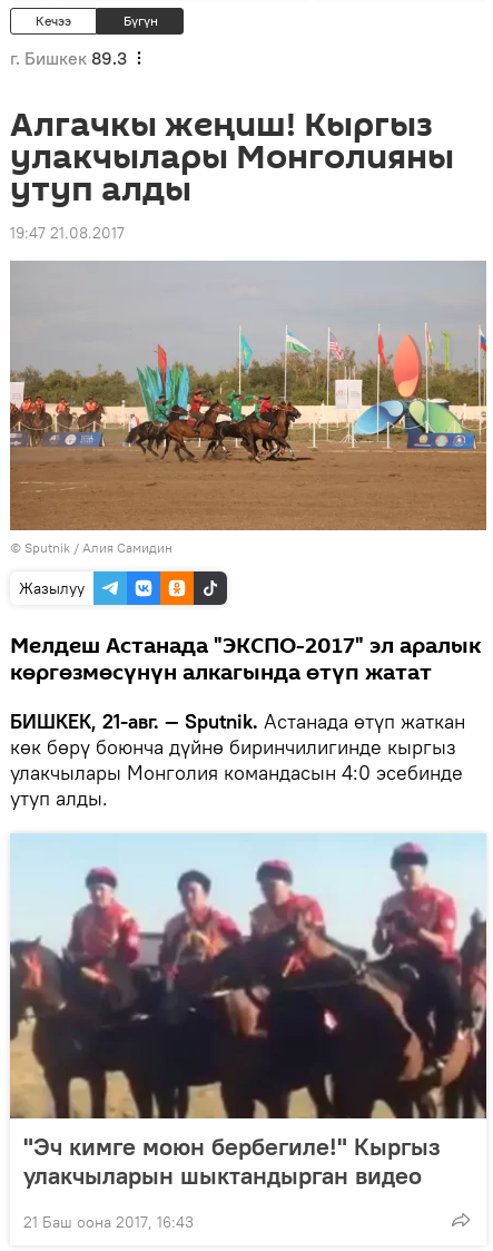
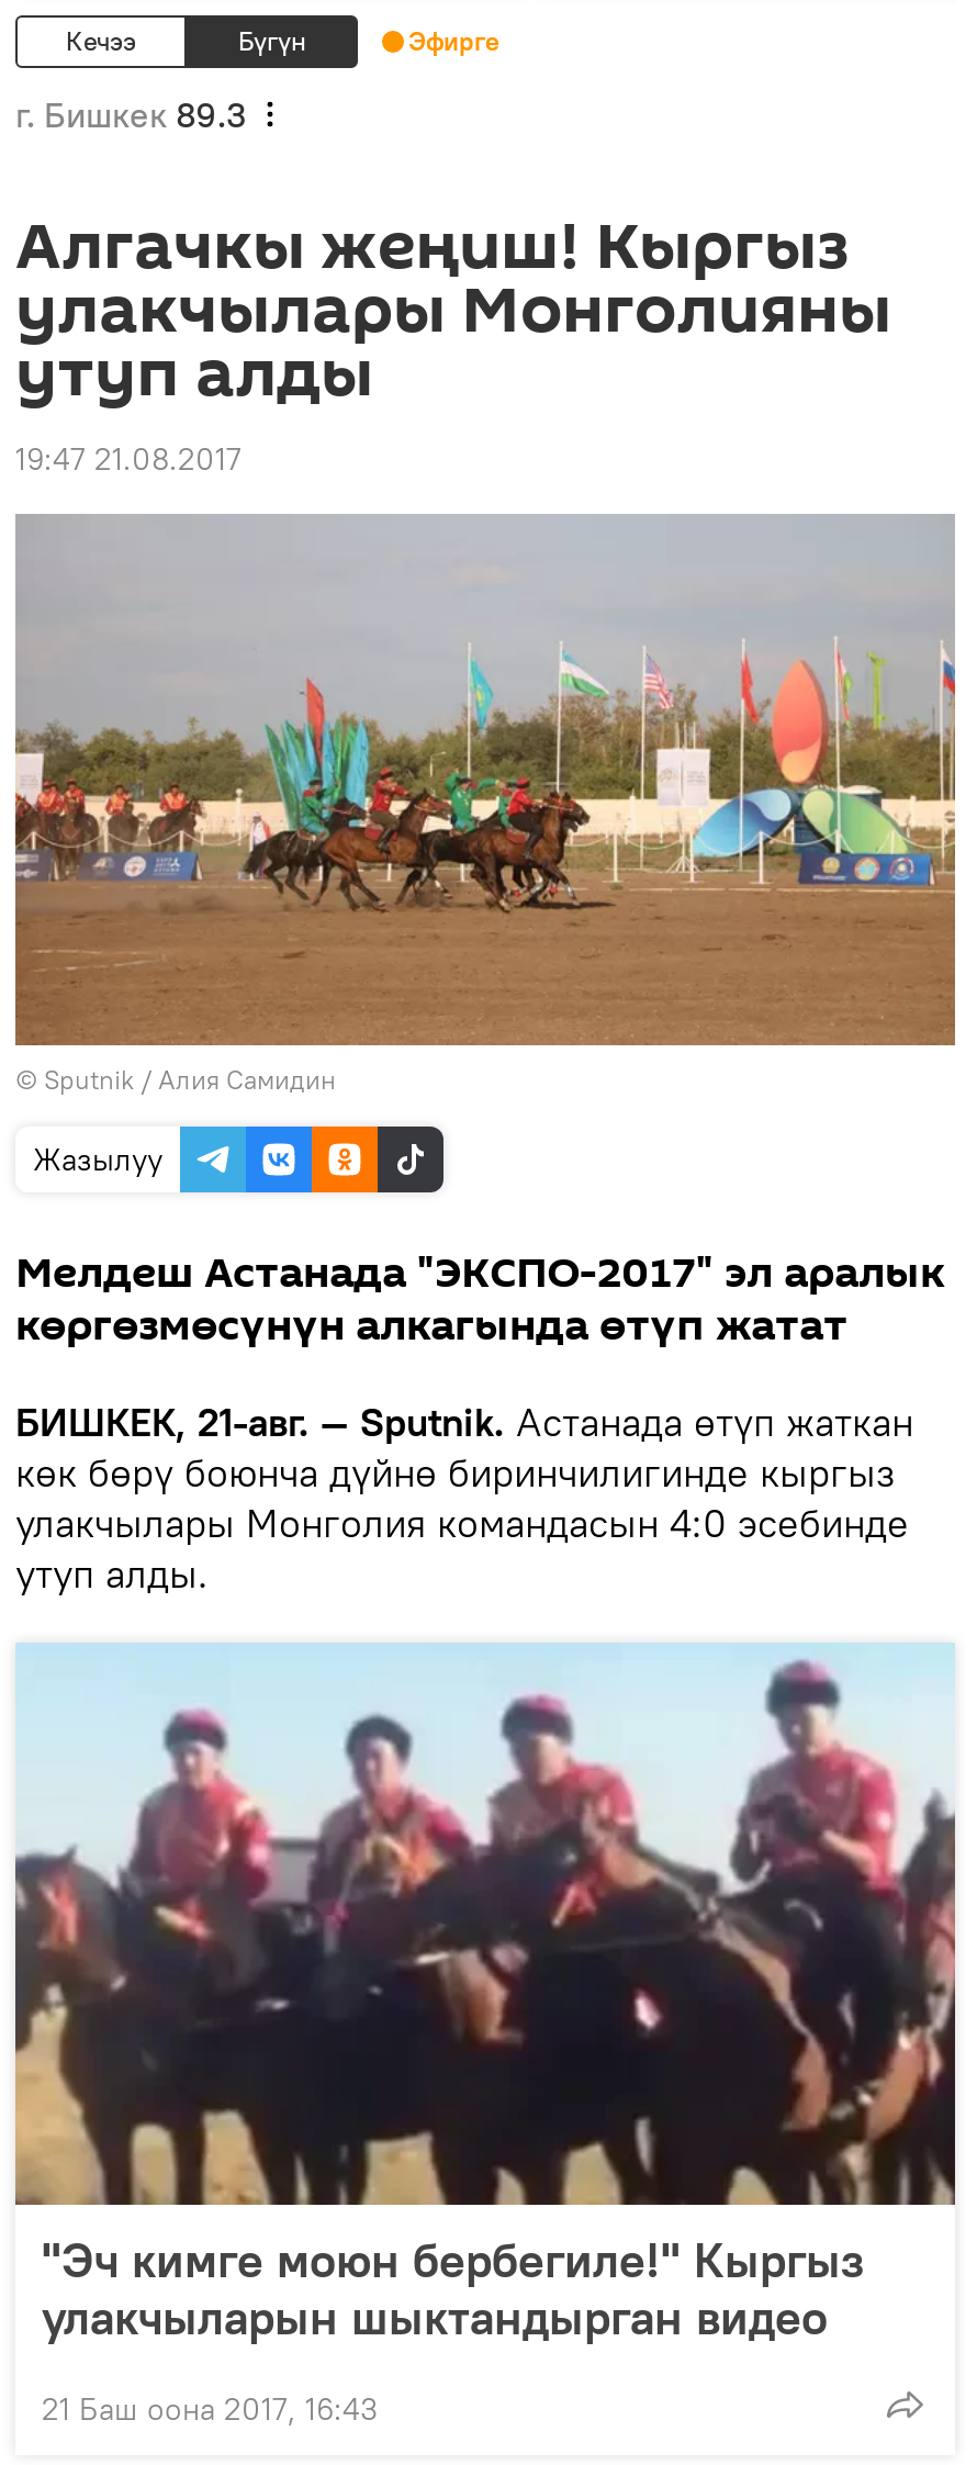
none -> [408,24,498,57] Эфирге

